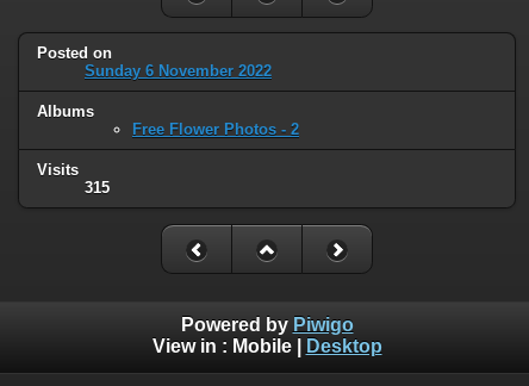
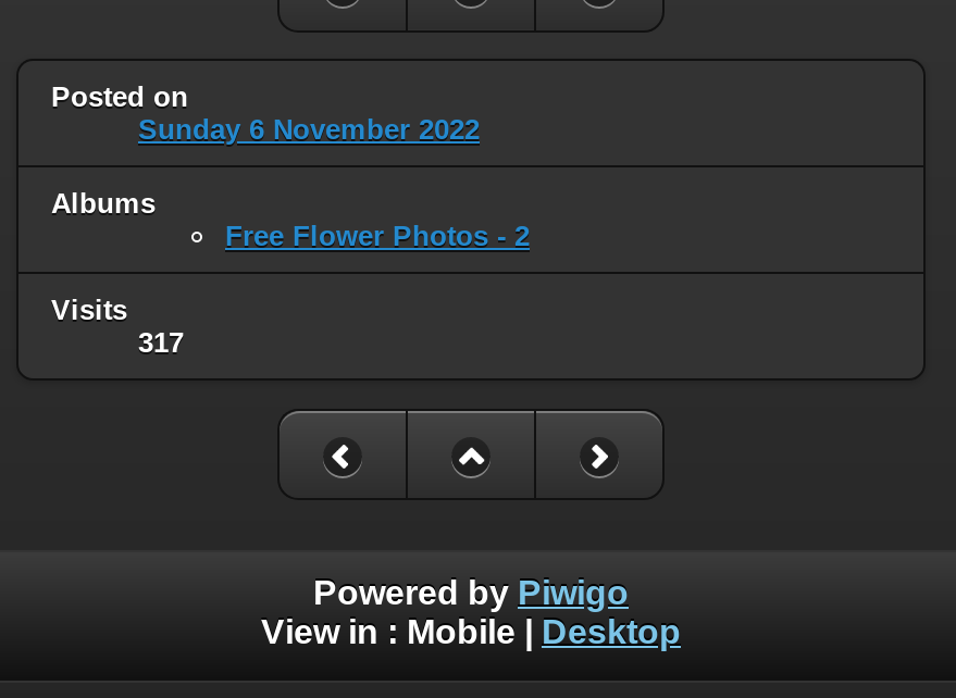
[85,179,110,197] 315 -> [138,327,184,359] 317

